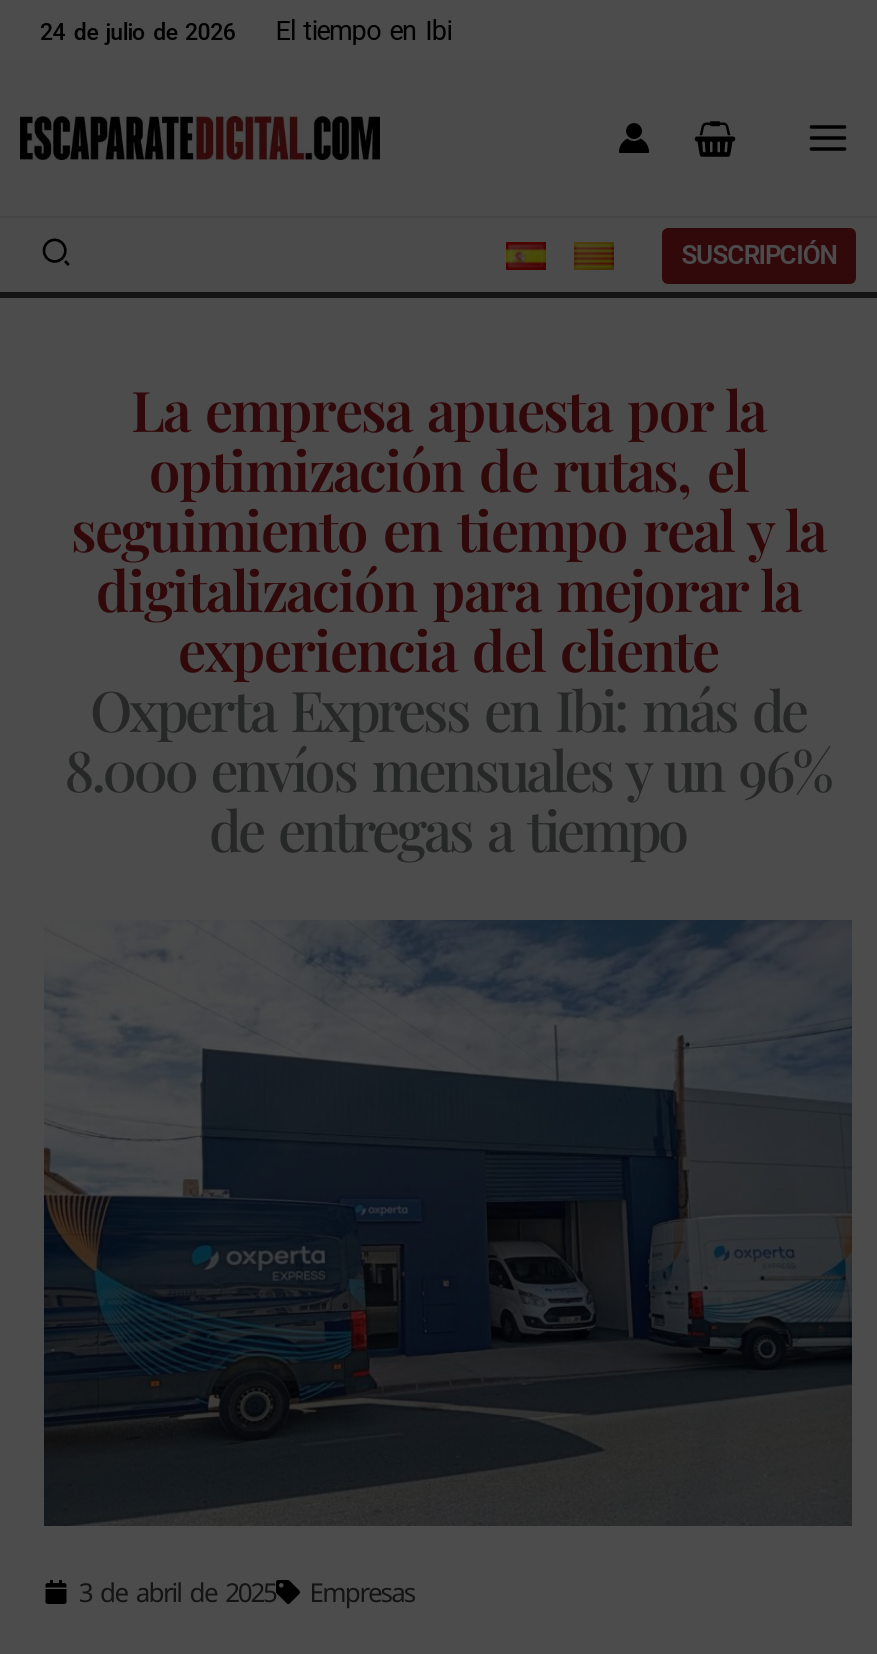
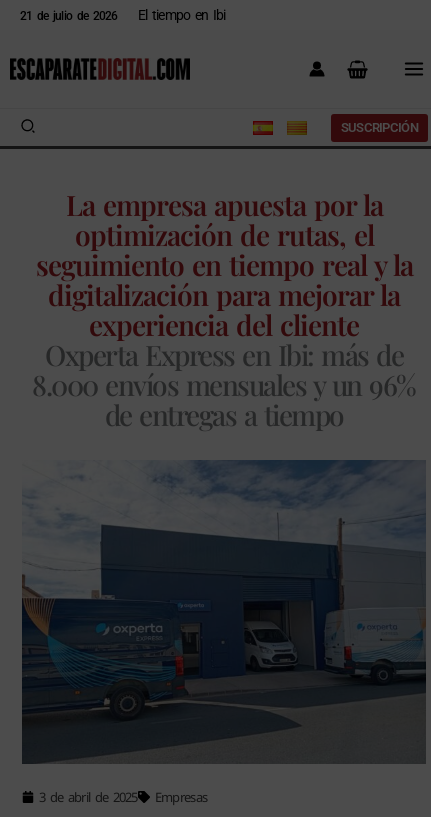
[40,17,235,45] 24 de julio de 2026 -> [20,8,118,22] 21 de julio de 2026

